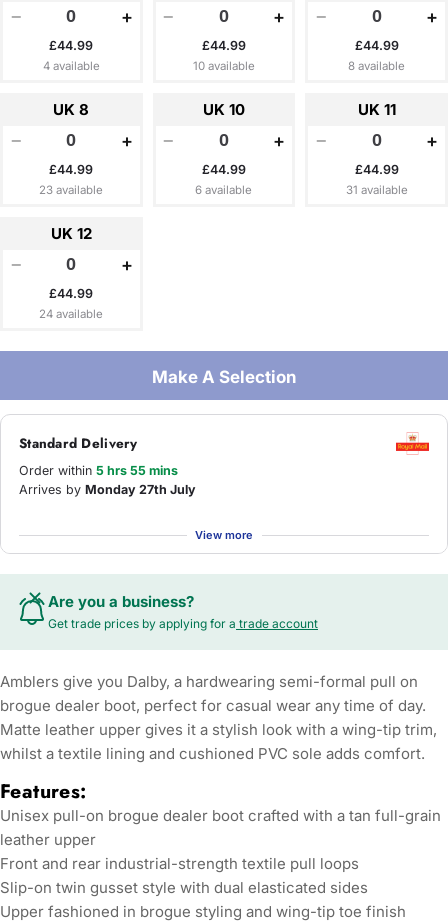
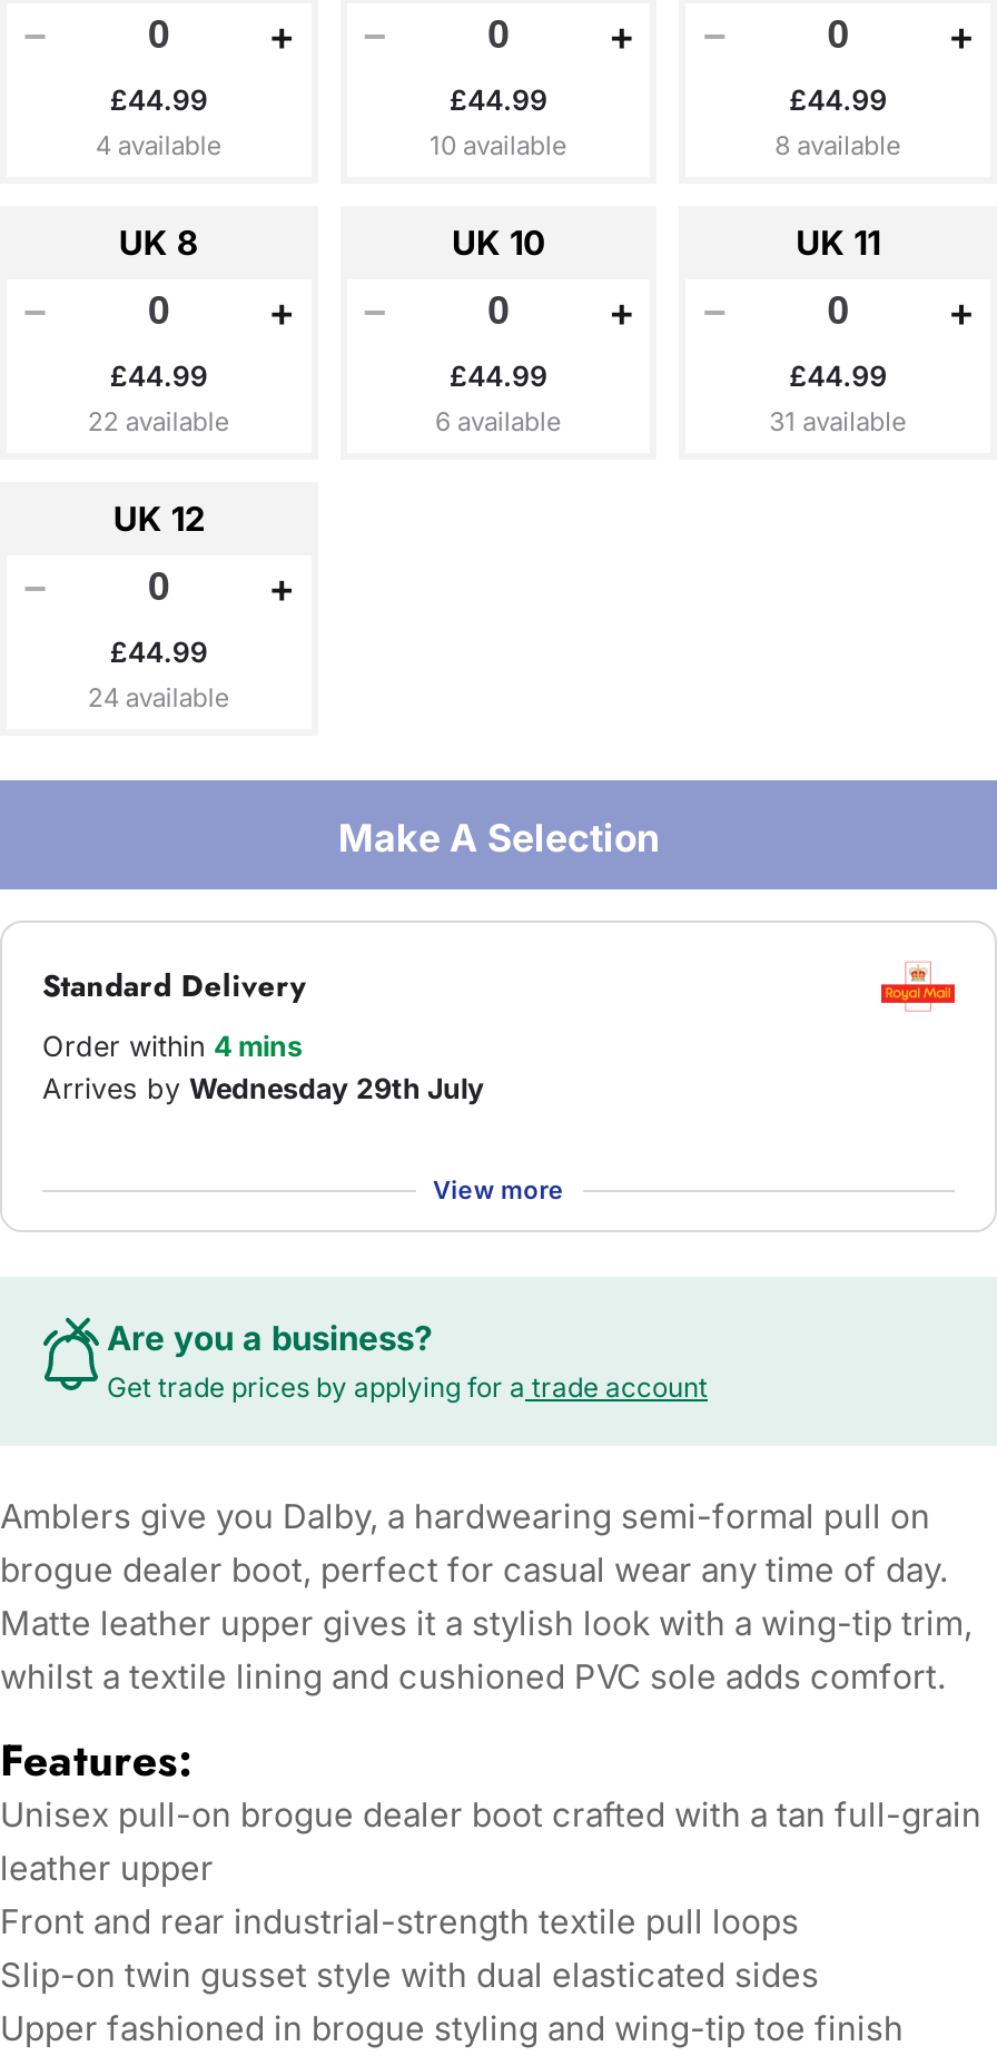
[39,183,103,197] 23 available -> [87,405,230,437] 22 available
[19,463,196,497] Order within 5 hrs 55 mins | Arrives by Monday 27th July -> [42,1030,485,1106] Order within 4 mins | Arrives by Wednesday 29th July

